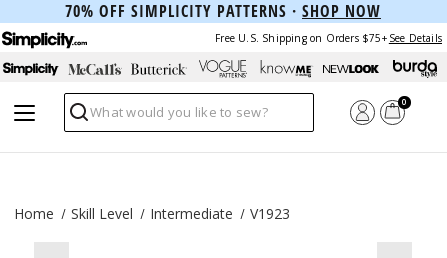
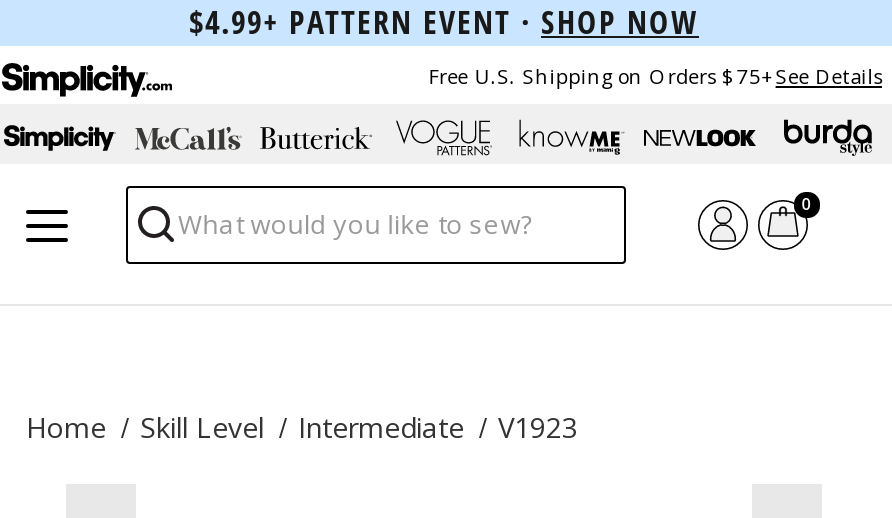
[65,0,381,22] 70% OFF SIMPLICITY PATTERNS · SHOP NOW -> [189,0,699,44] $4.99+ PATTERN EVENT · SHOP NOW

